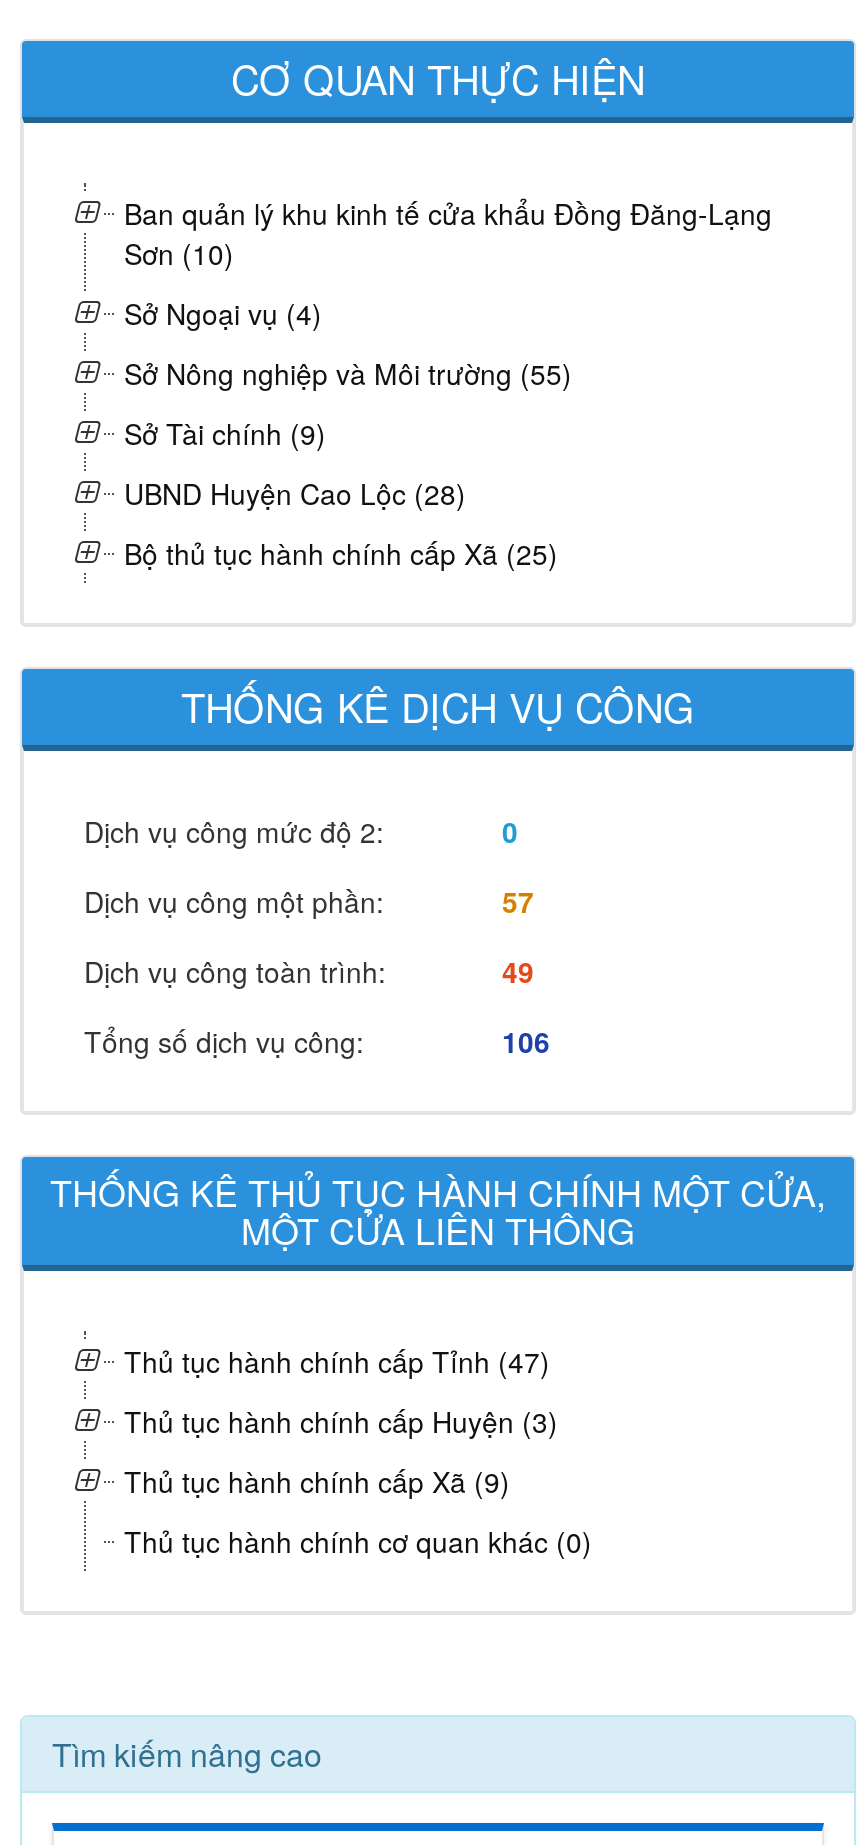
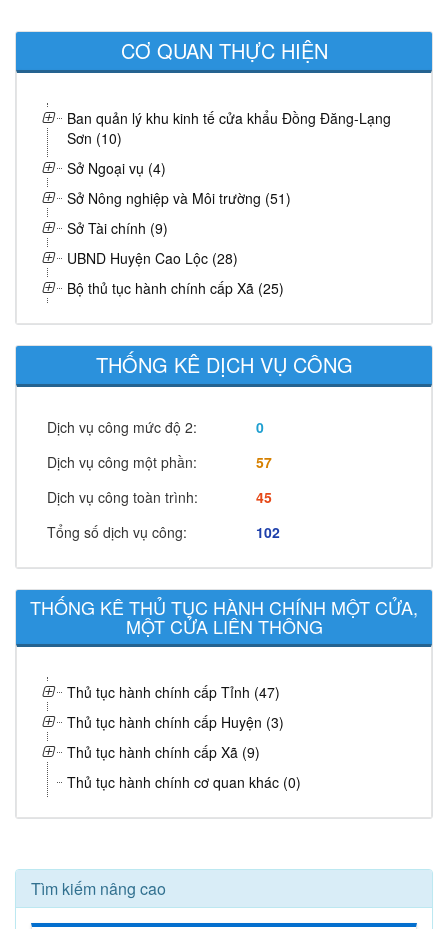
[124,353,572,393] Sở Nông nghiệp và Môi trường (55) -> [67,188,291,208] Sở Nông nghiệp và Môi trường (51)
[502,951,534,991] 49 -> [256,487,272,507] 45
[502,1021,550,1061] 106 -> [256,522,280,542] 102

